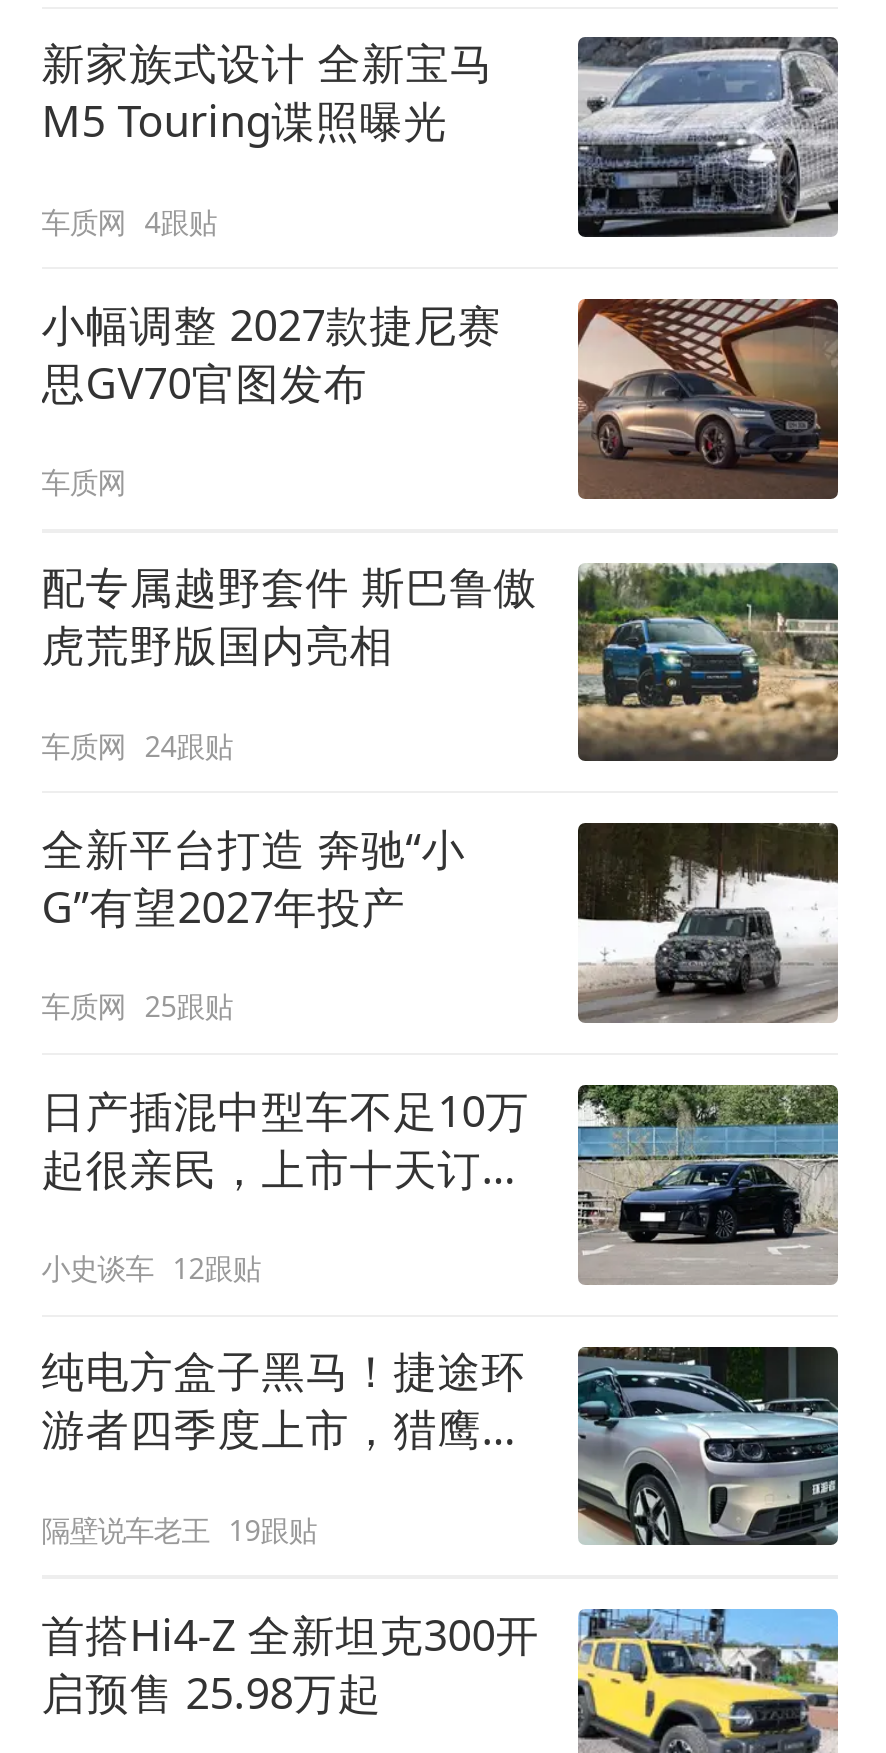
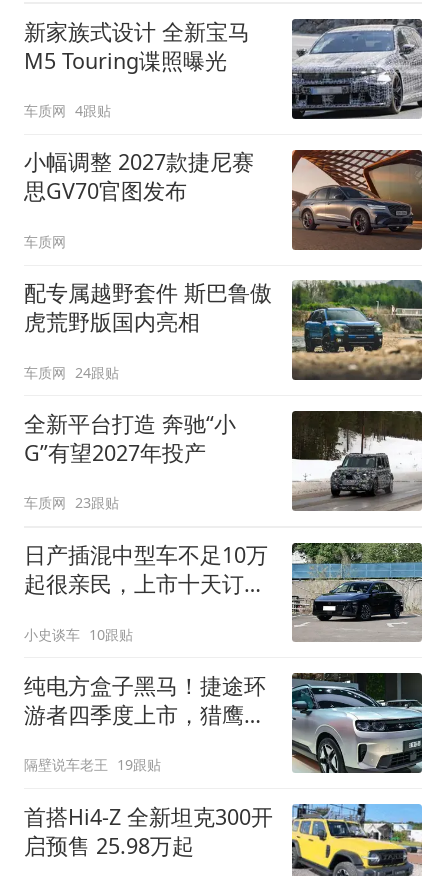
[41,987,233,1025] 车质网 25跟贴 -> [24,493,119,512] 车质网 23跟贴
[41,1249,261,1287] 小史谈车 12跟贴 -> [24,625,133,644] 小史谈车 10跟贴

